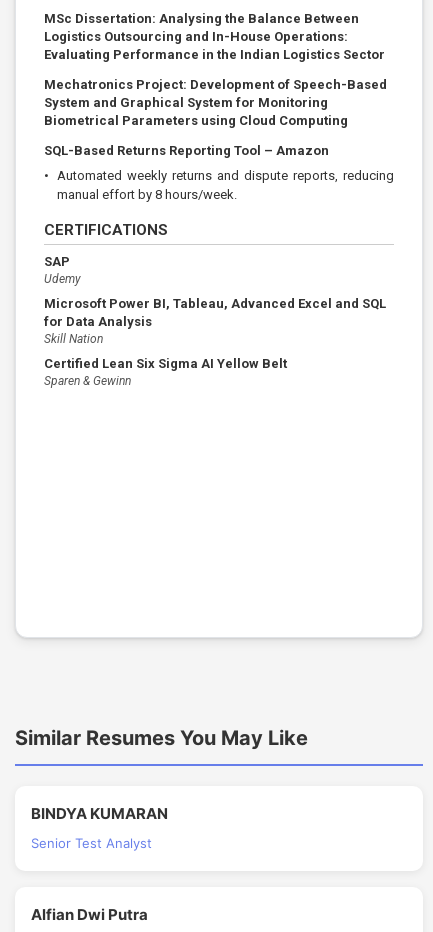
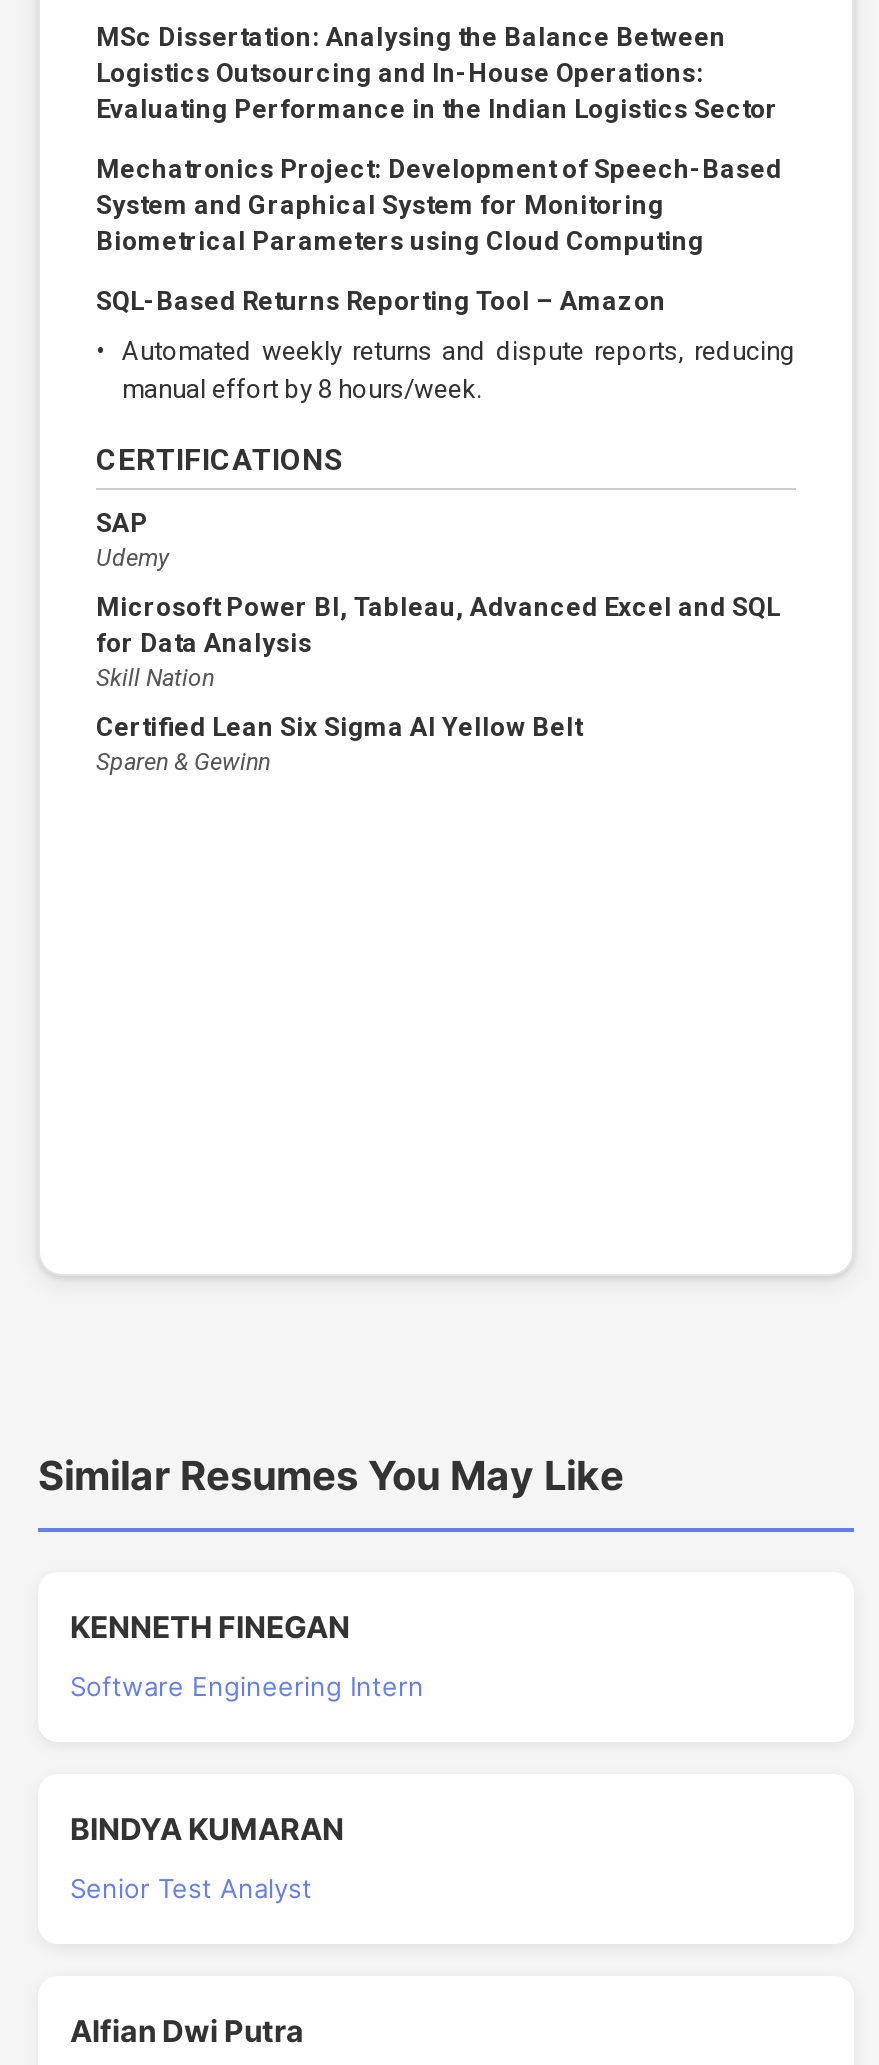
none -> [70,1608,424,1702] KENNETH FINEGAN | Software Engineering Intern

